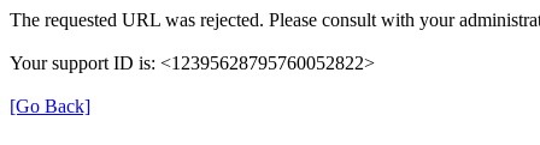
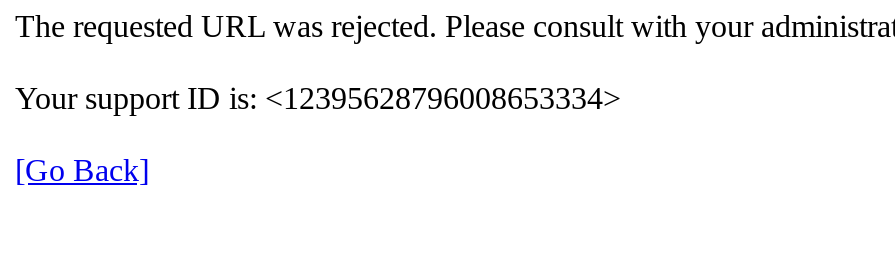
[10,53,375,73] Your support ID is: <12395628795760052822> -> [15,81,621,115] Your support ID is: <12395628796008653334>

